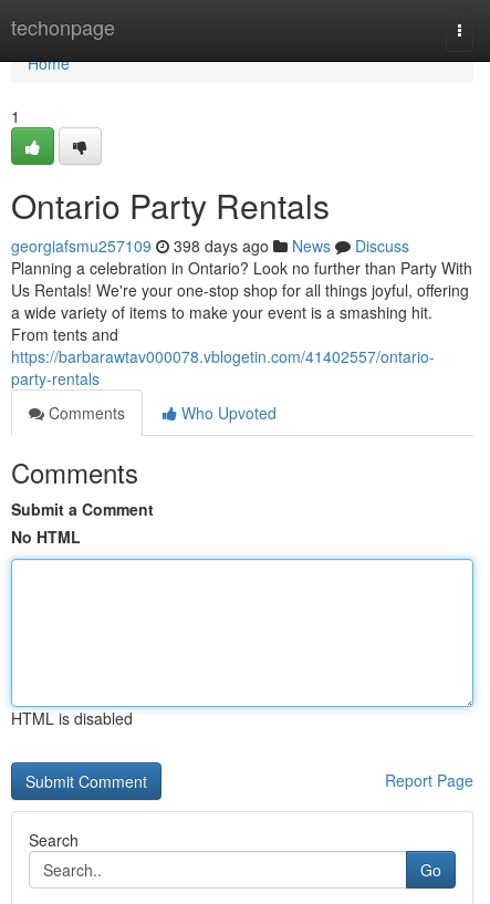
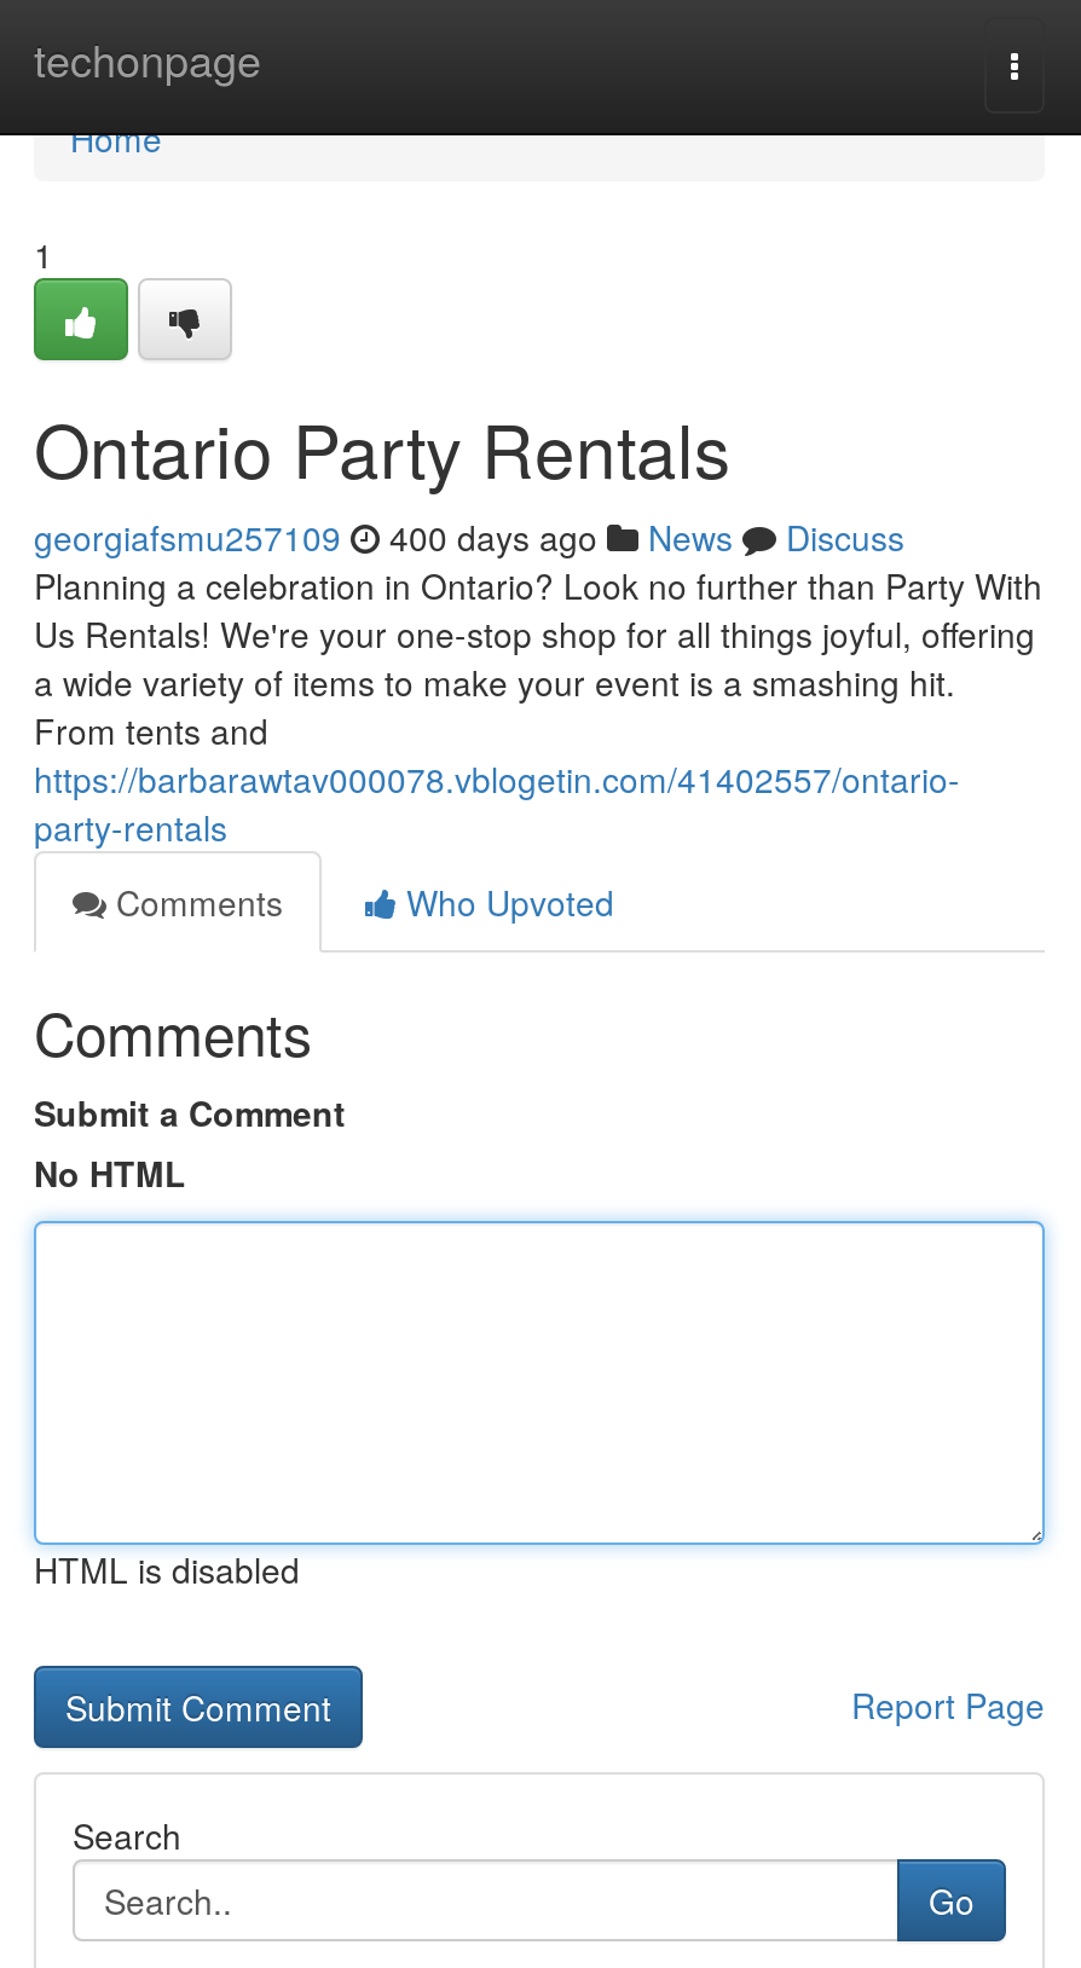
[11,235,409,257] georgiafsmu257109 398 days ago News Discuss -> [34,513,904,561] georgiafsmu257109 400 days ago News Discuss

